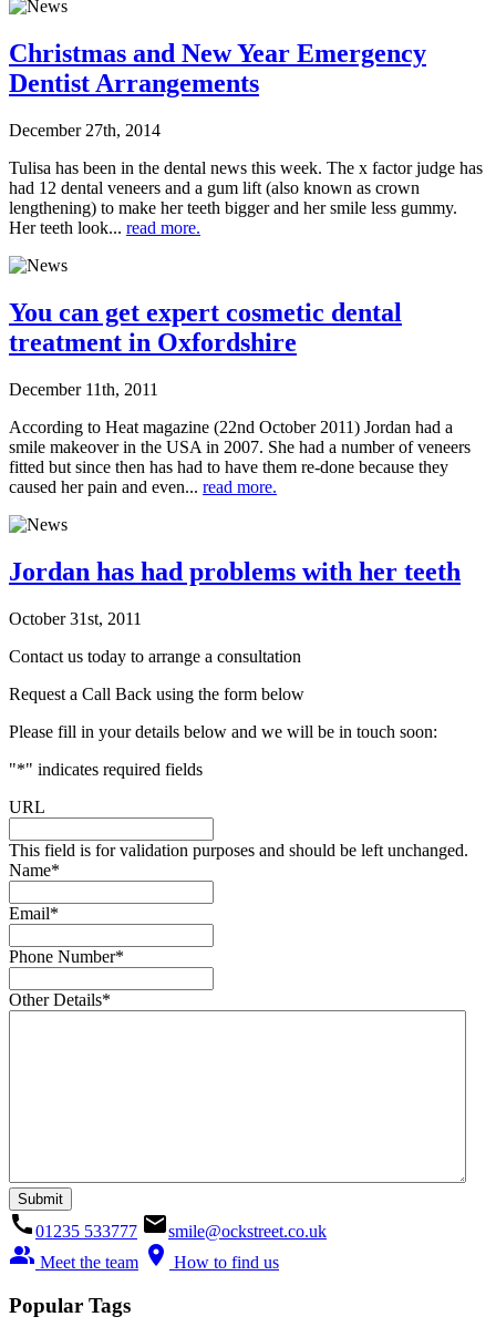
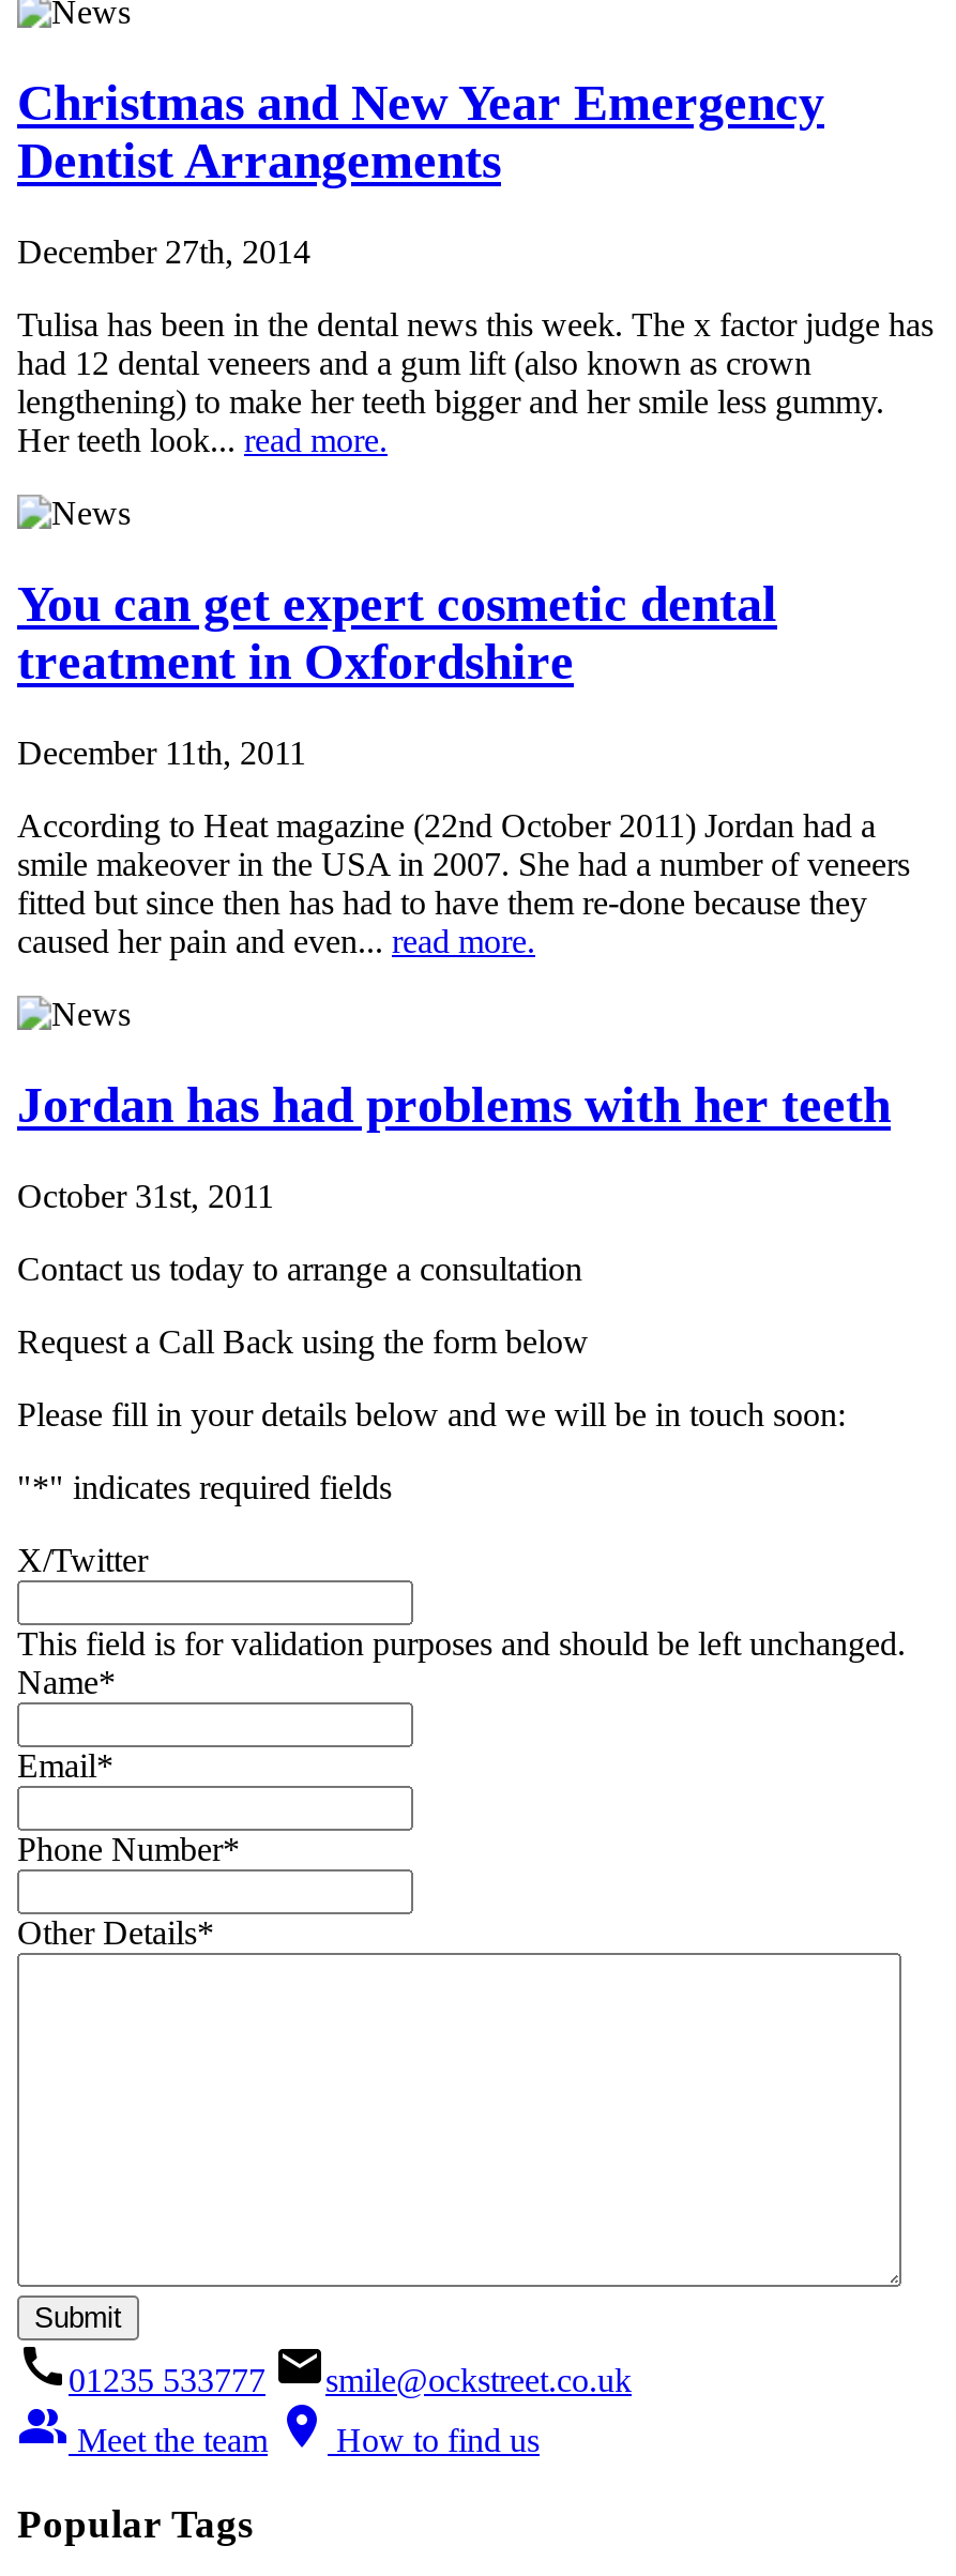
[9,797,45,816] URL -> [17,1542,148,1578] X/Twitter

